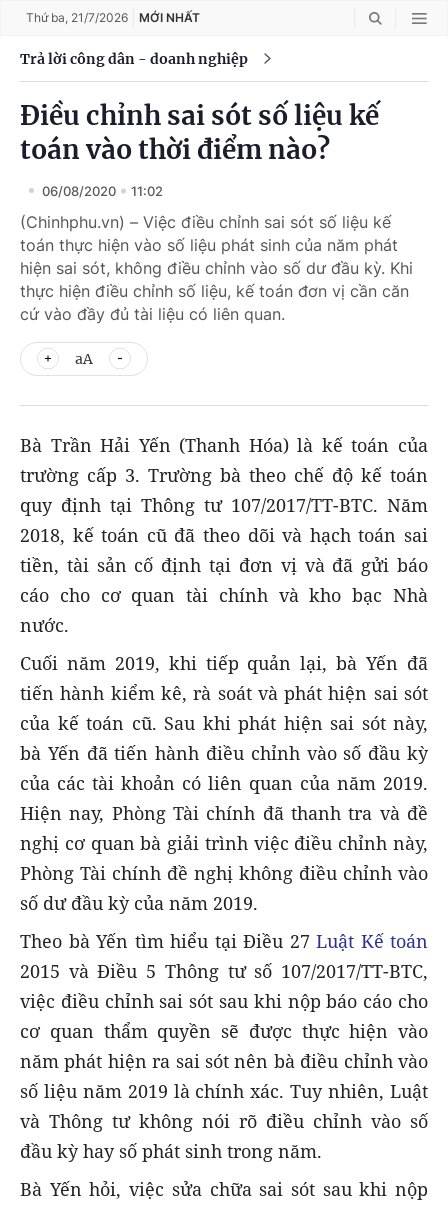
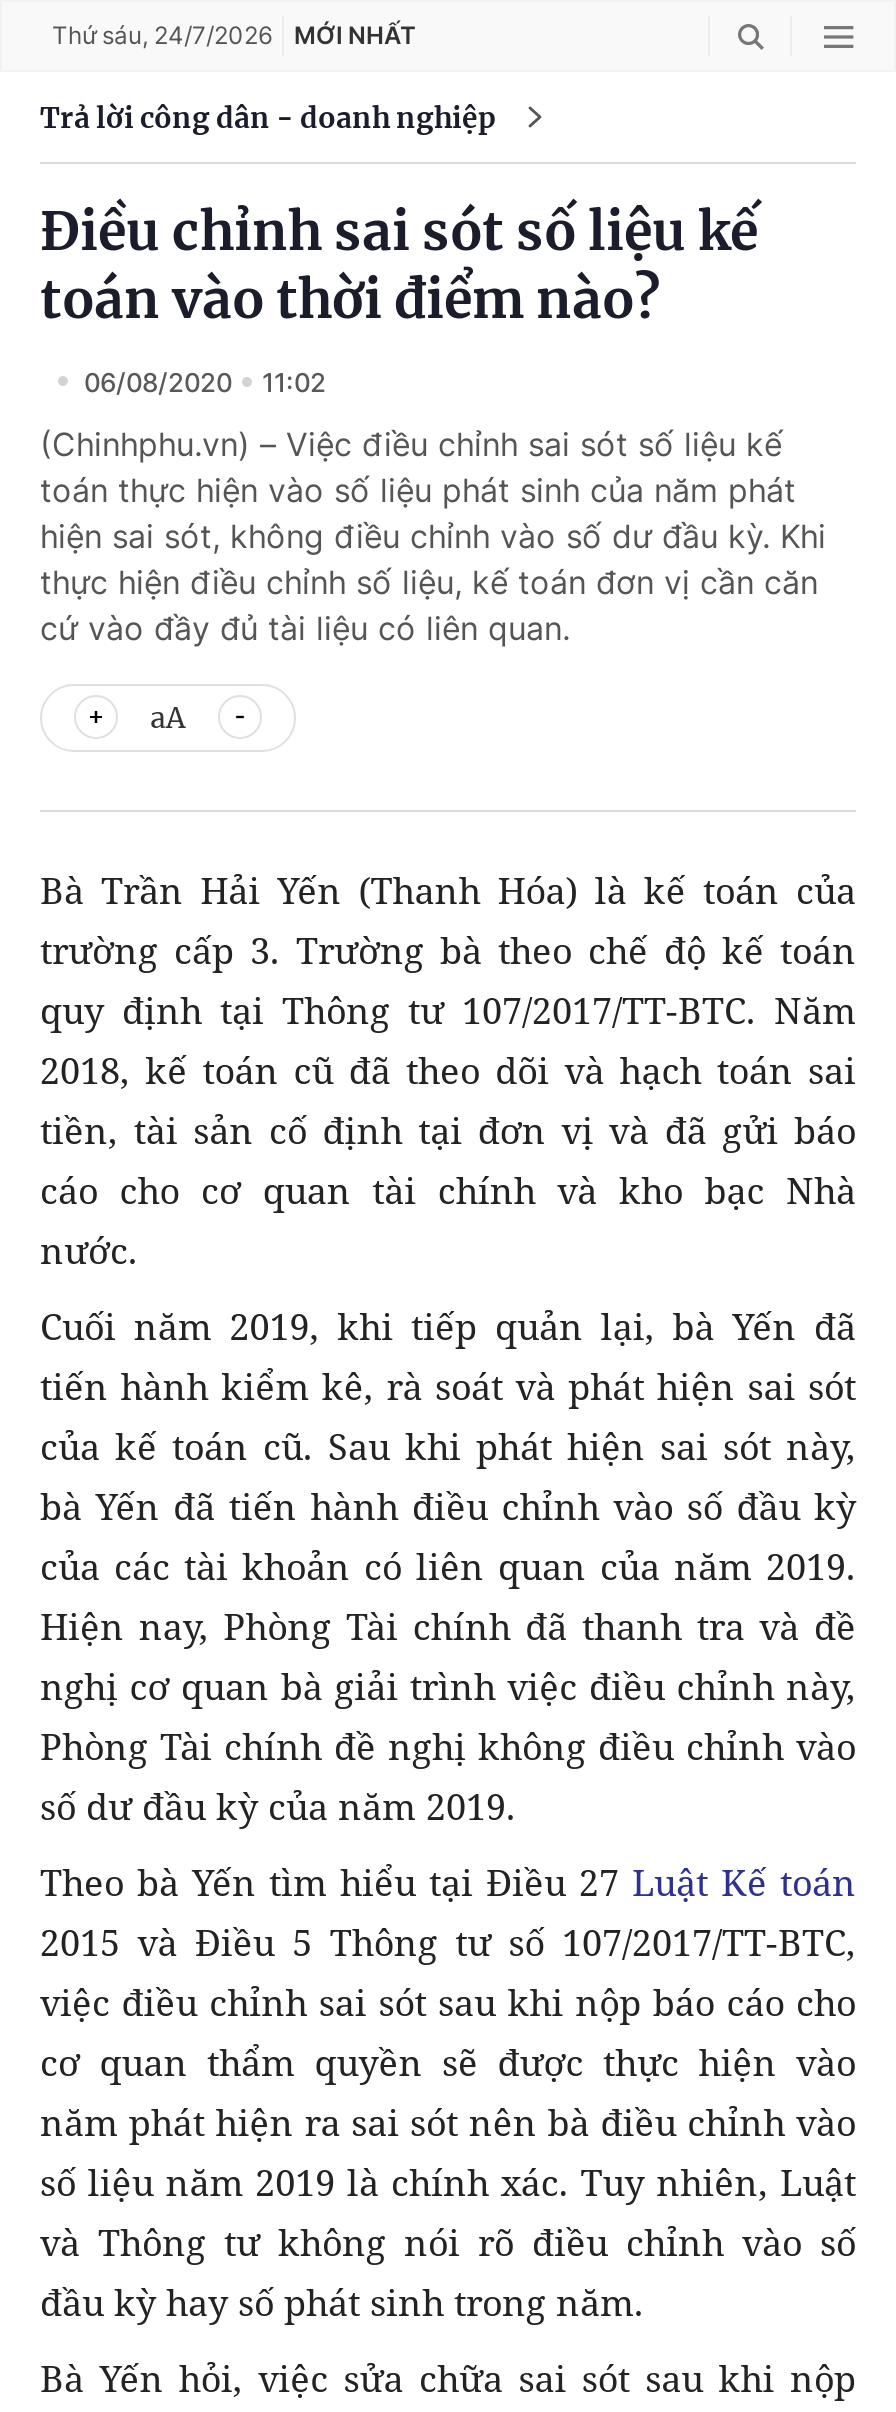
[26,10,200,25] Thứ ba, 21/7/2026 MỚI NHẤT -> [52,20,416,50] Thứ sáu, 24/7/2026 MỚI NHẤT

